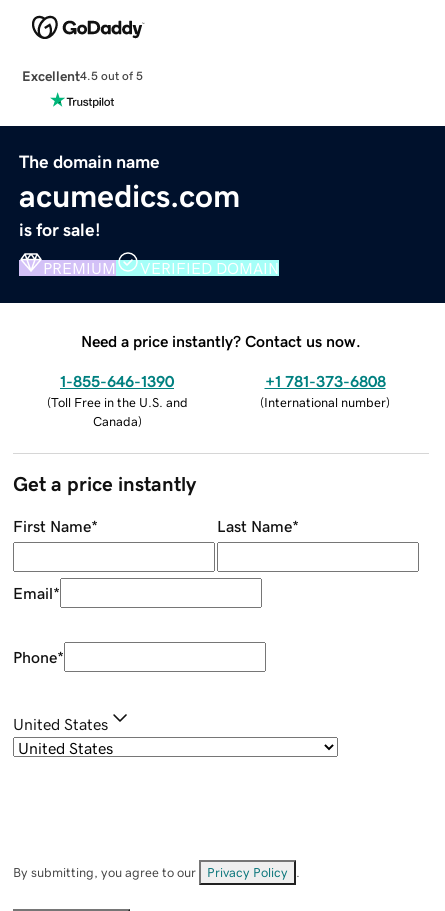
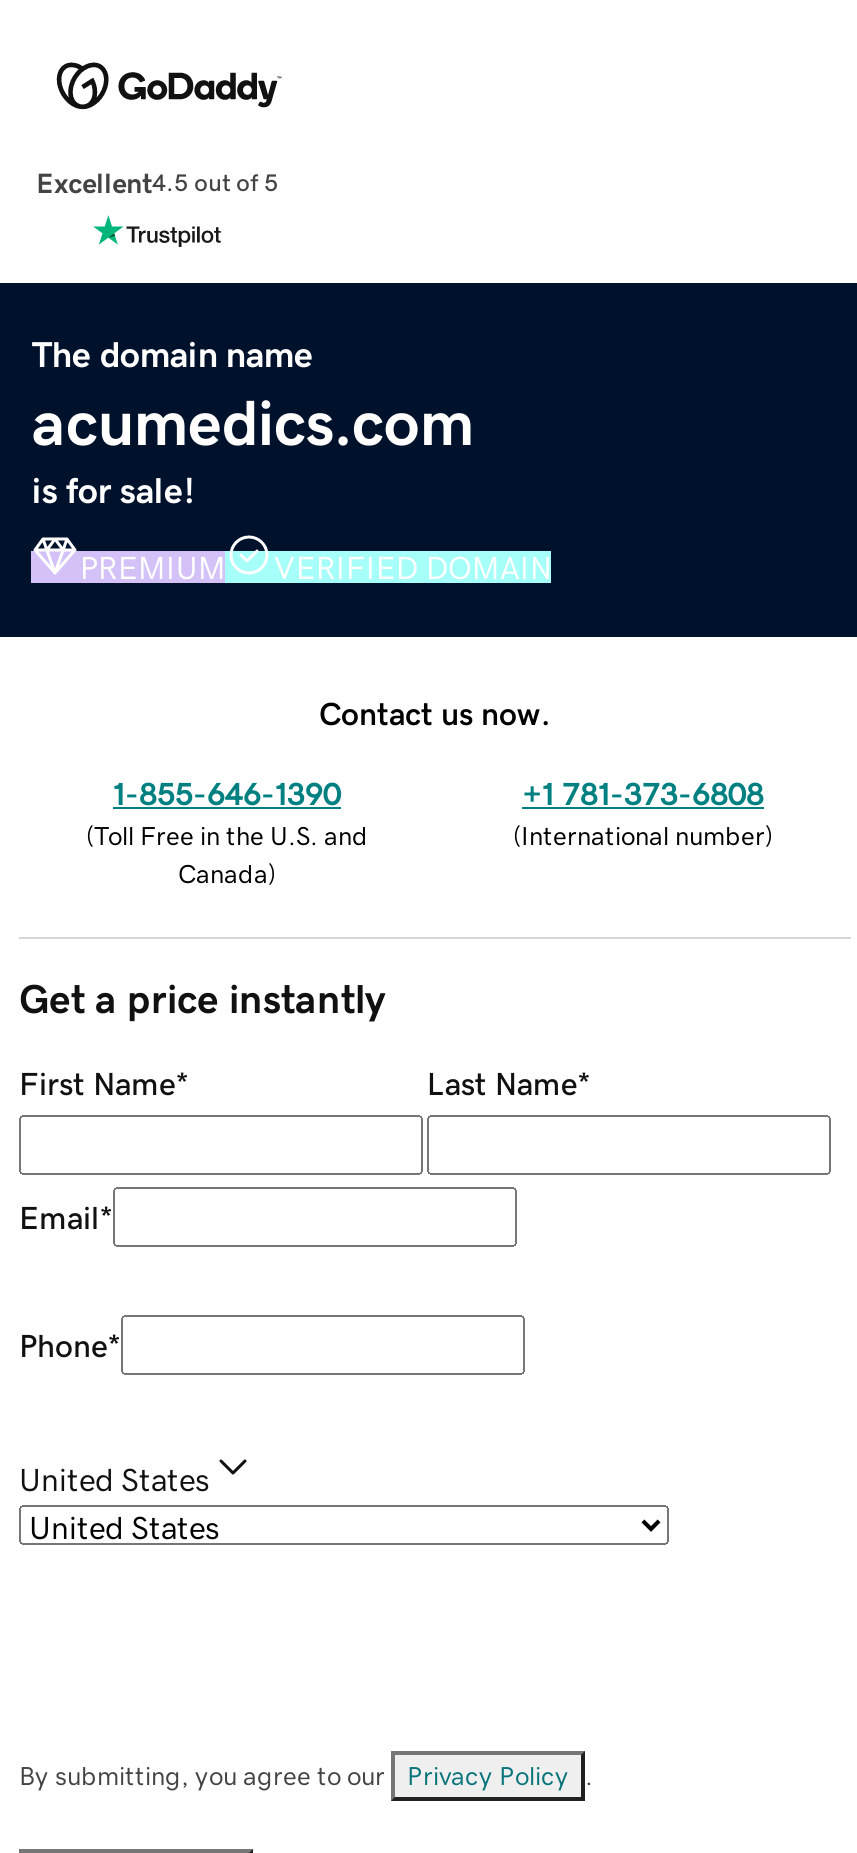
[81,333,361,349] Need a price instantly? Contact us now. -> [319,696,551,728] Contact us now.

